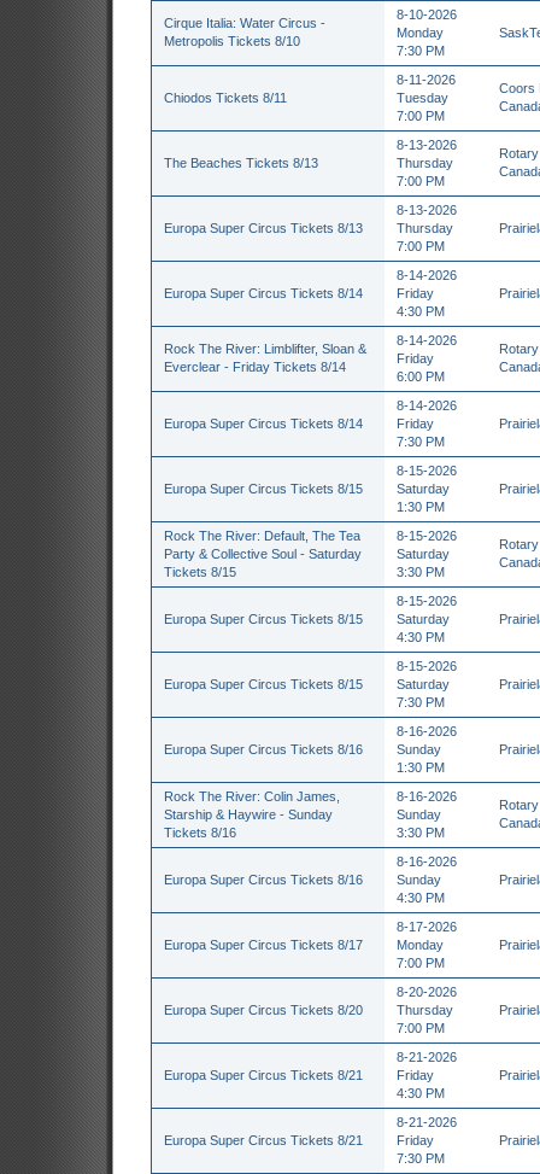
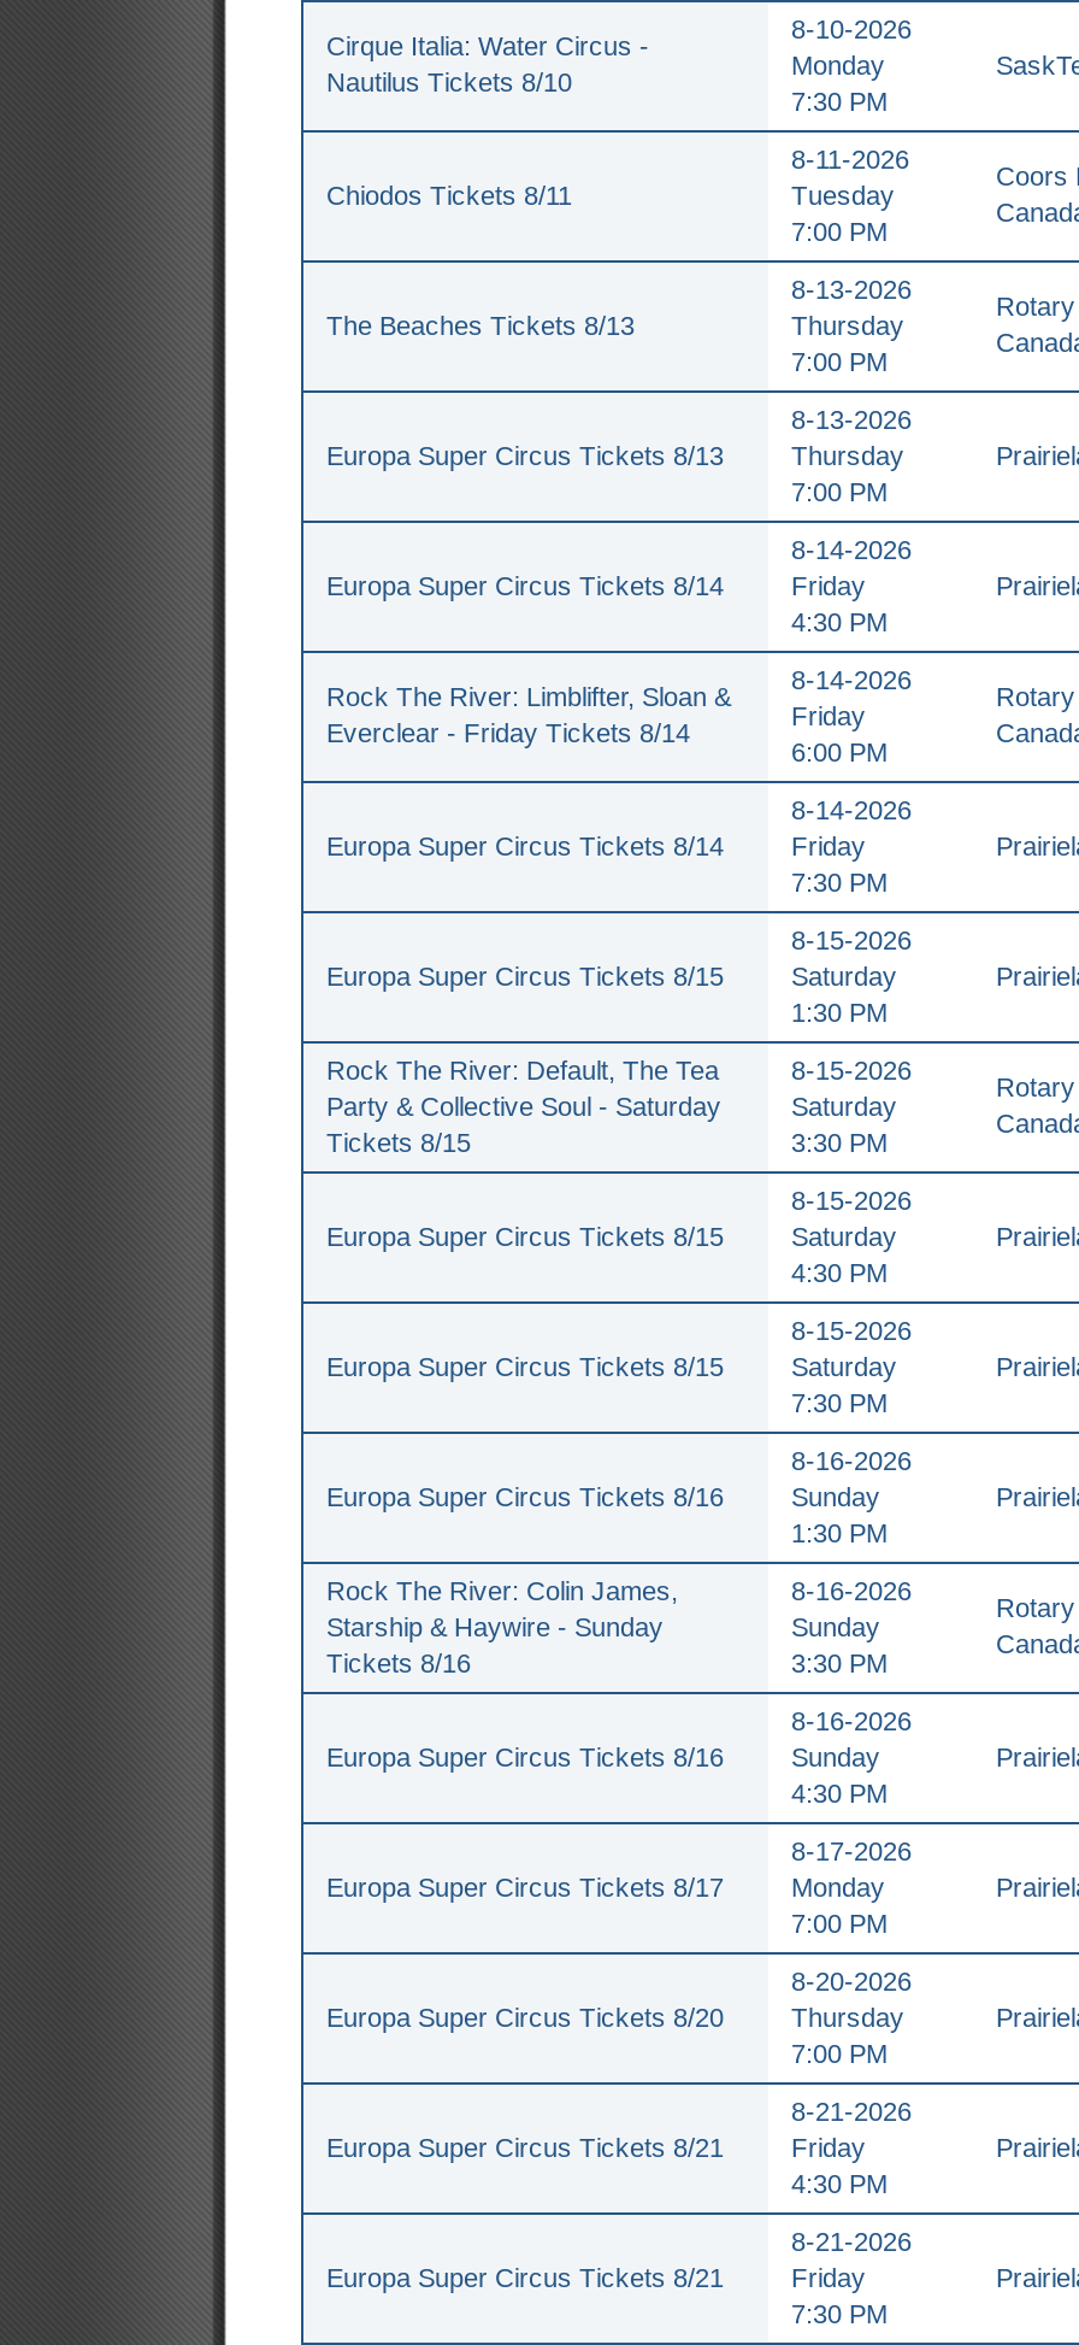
[163,34,300,48] Metropolis Tickets 8/10 -> [326,67,572,96] Nautilus Tickets 8/10

